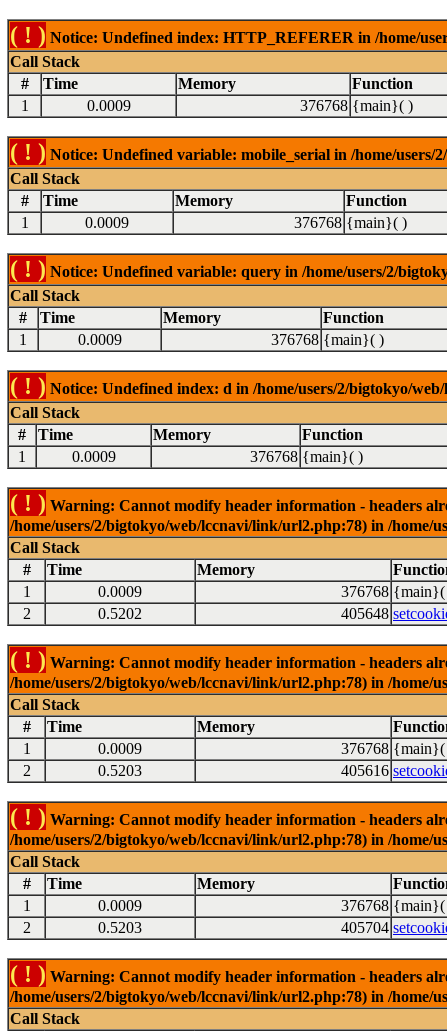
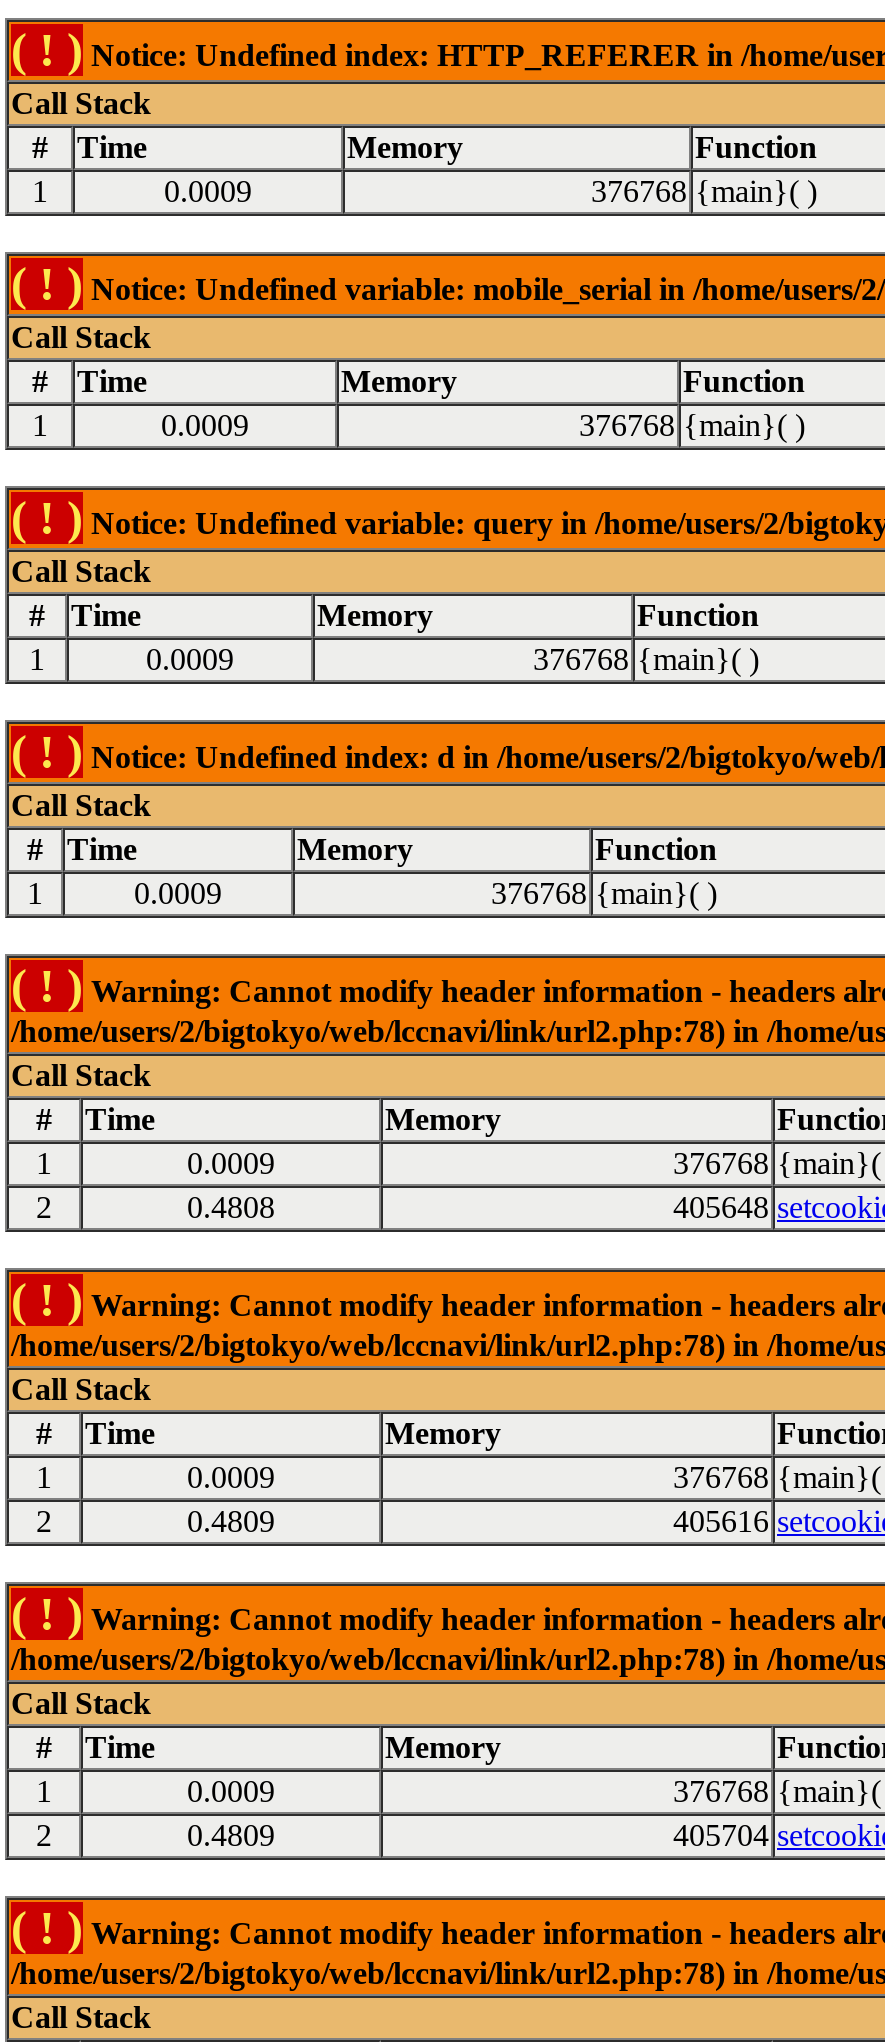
[98,605,142,622] 0.5202 -> [187,1190,275,1224] 0.4808
[98,762,142,779] 0.5203 -> [187,1504,275,1538] 0.4809
[98,919,142,936] 0.5203 -> [187,1818,275,1852] 0.4809

